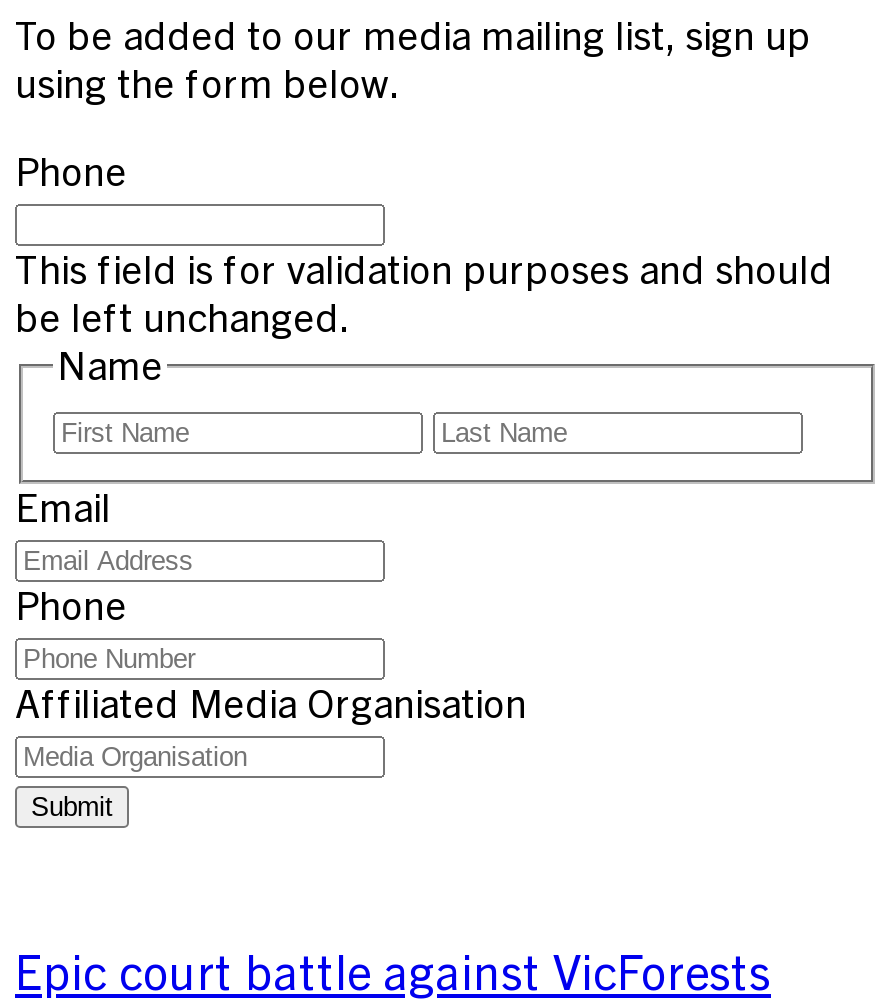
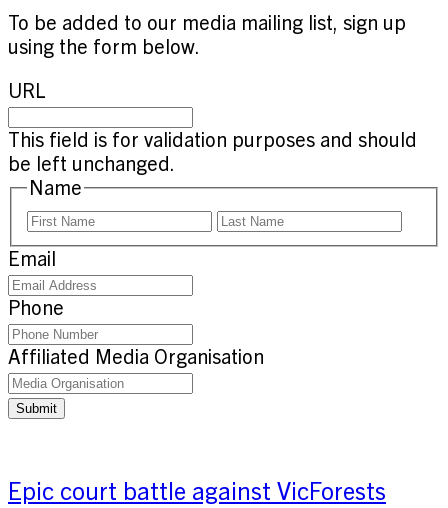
[15,149,127,197] Phone -> [8,79,46,103] URL

